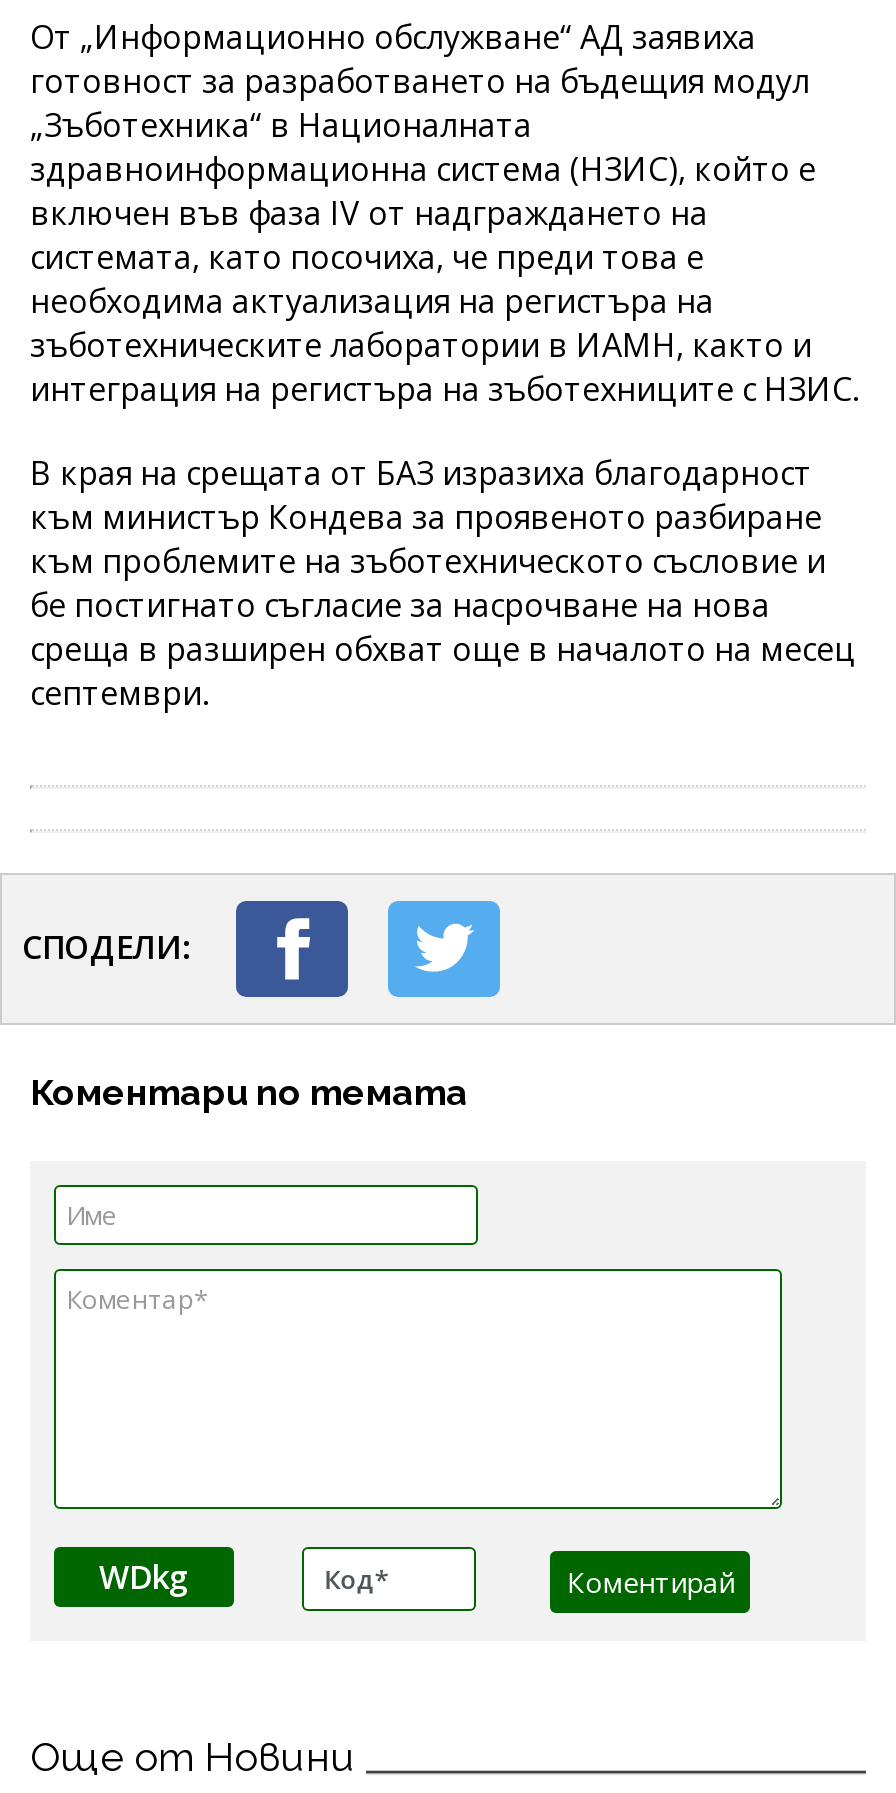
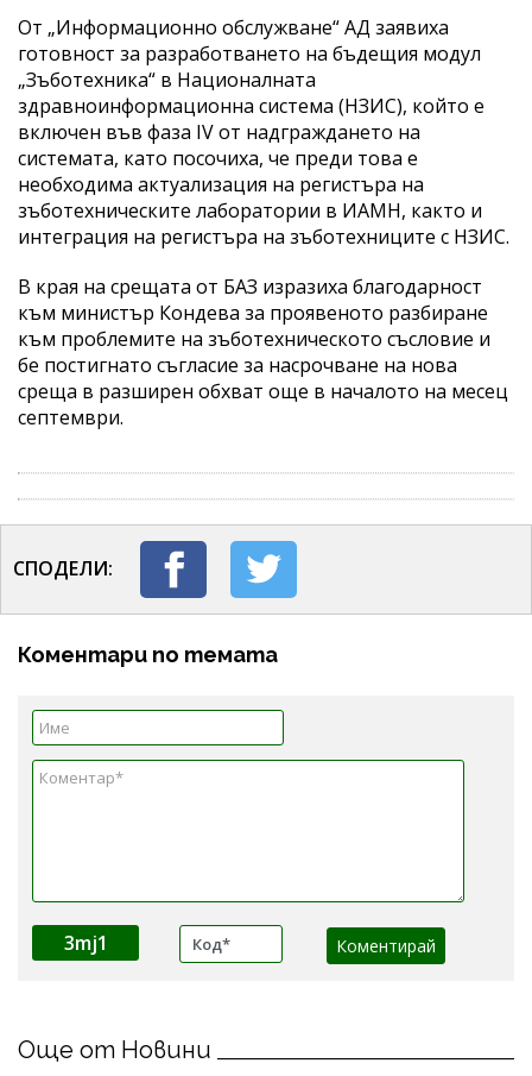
[99,1554,189,1598] WDkg -> [64,929,107,956] 3mj1

